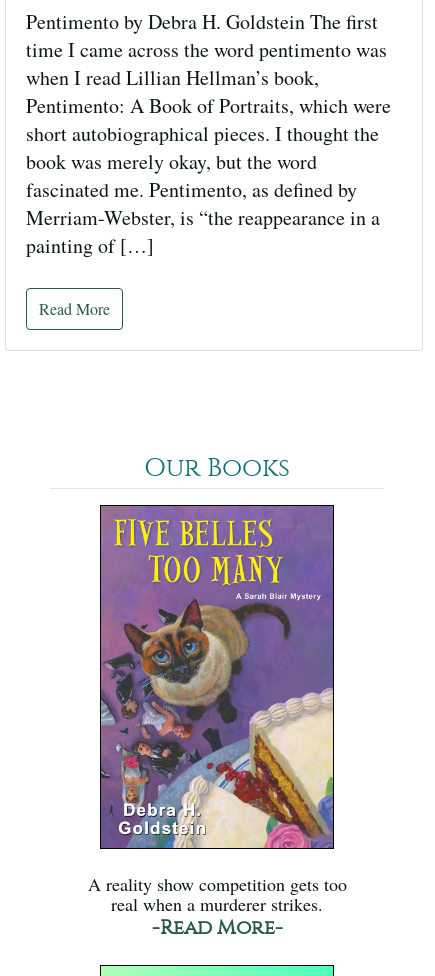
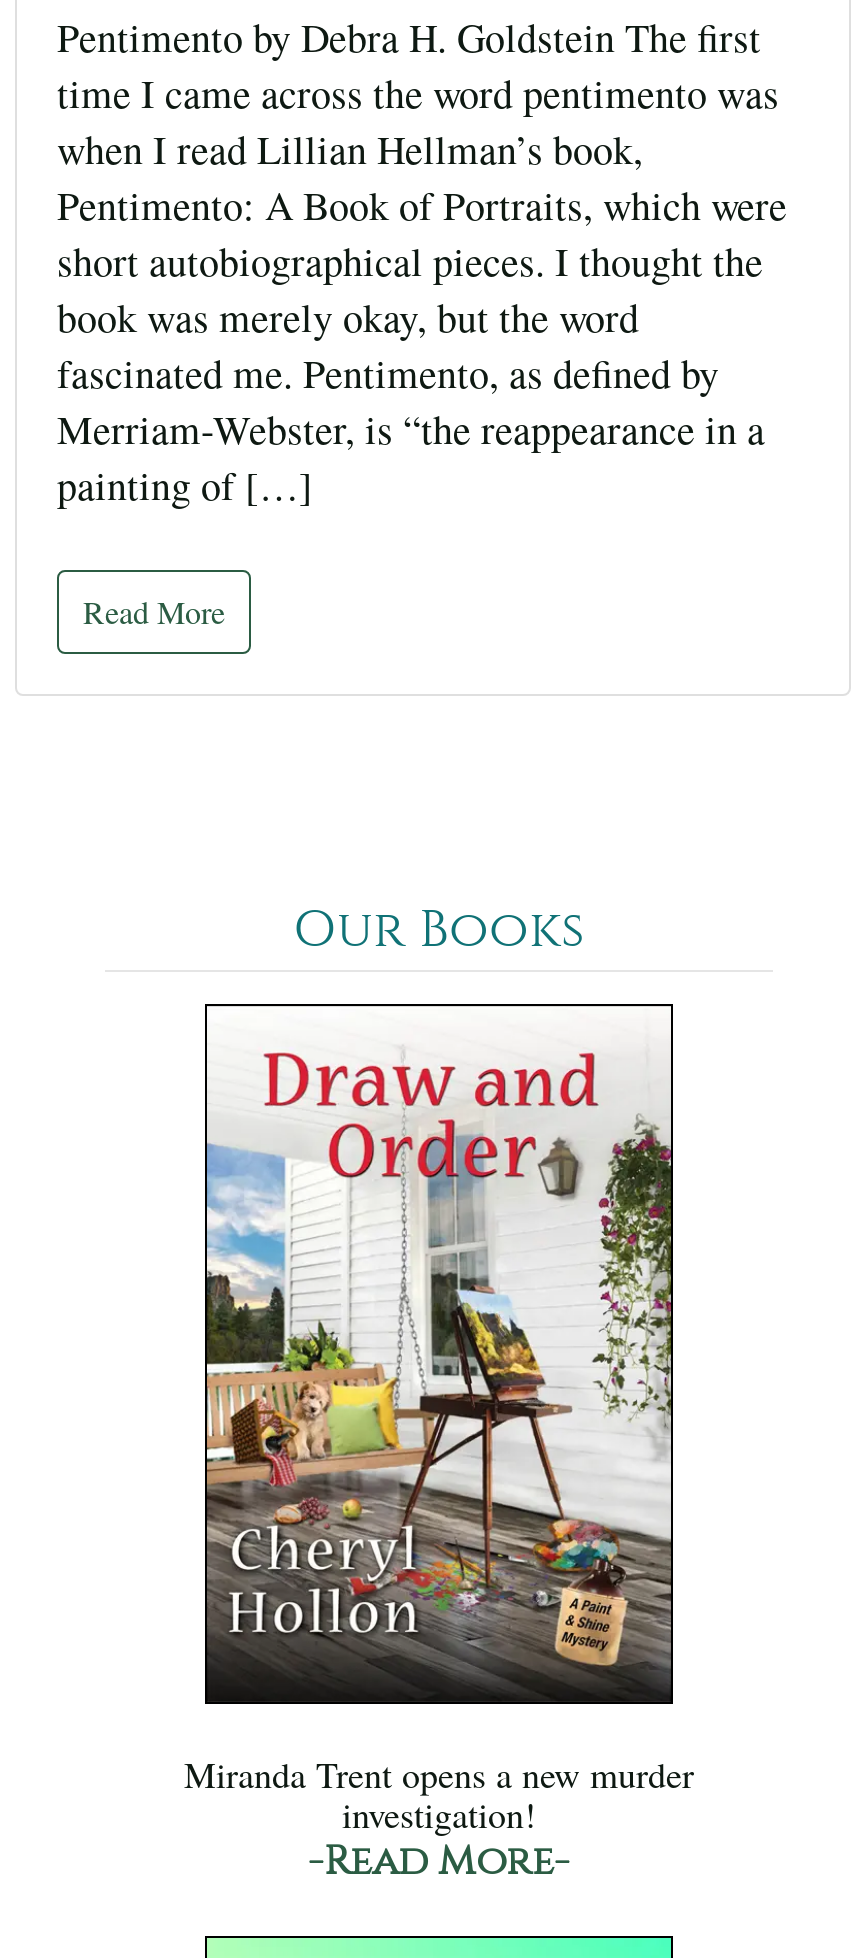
[87,505,346,916] [image] | A reality show competition gets too | real when a murderer strikes. -> [184,1004,694,1838] [image] | Miranda Trent opens a new murder | investigation!

